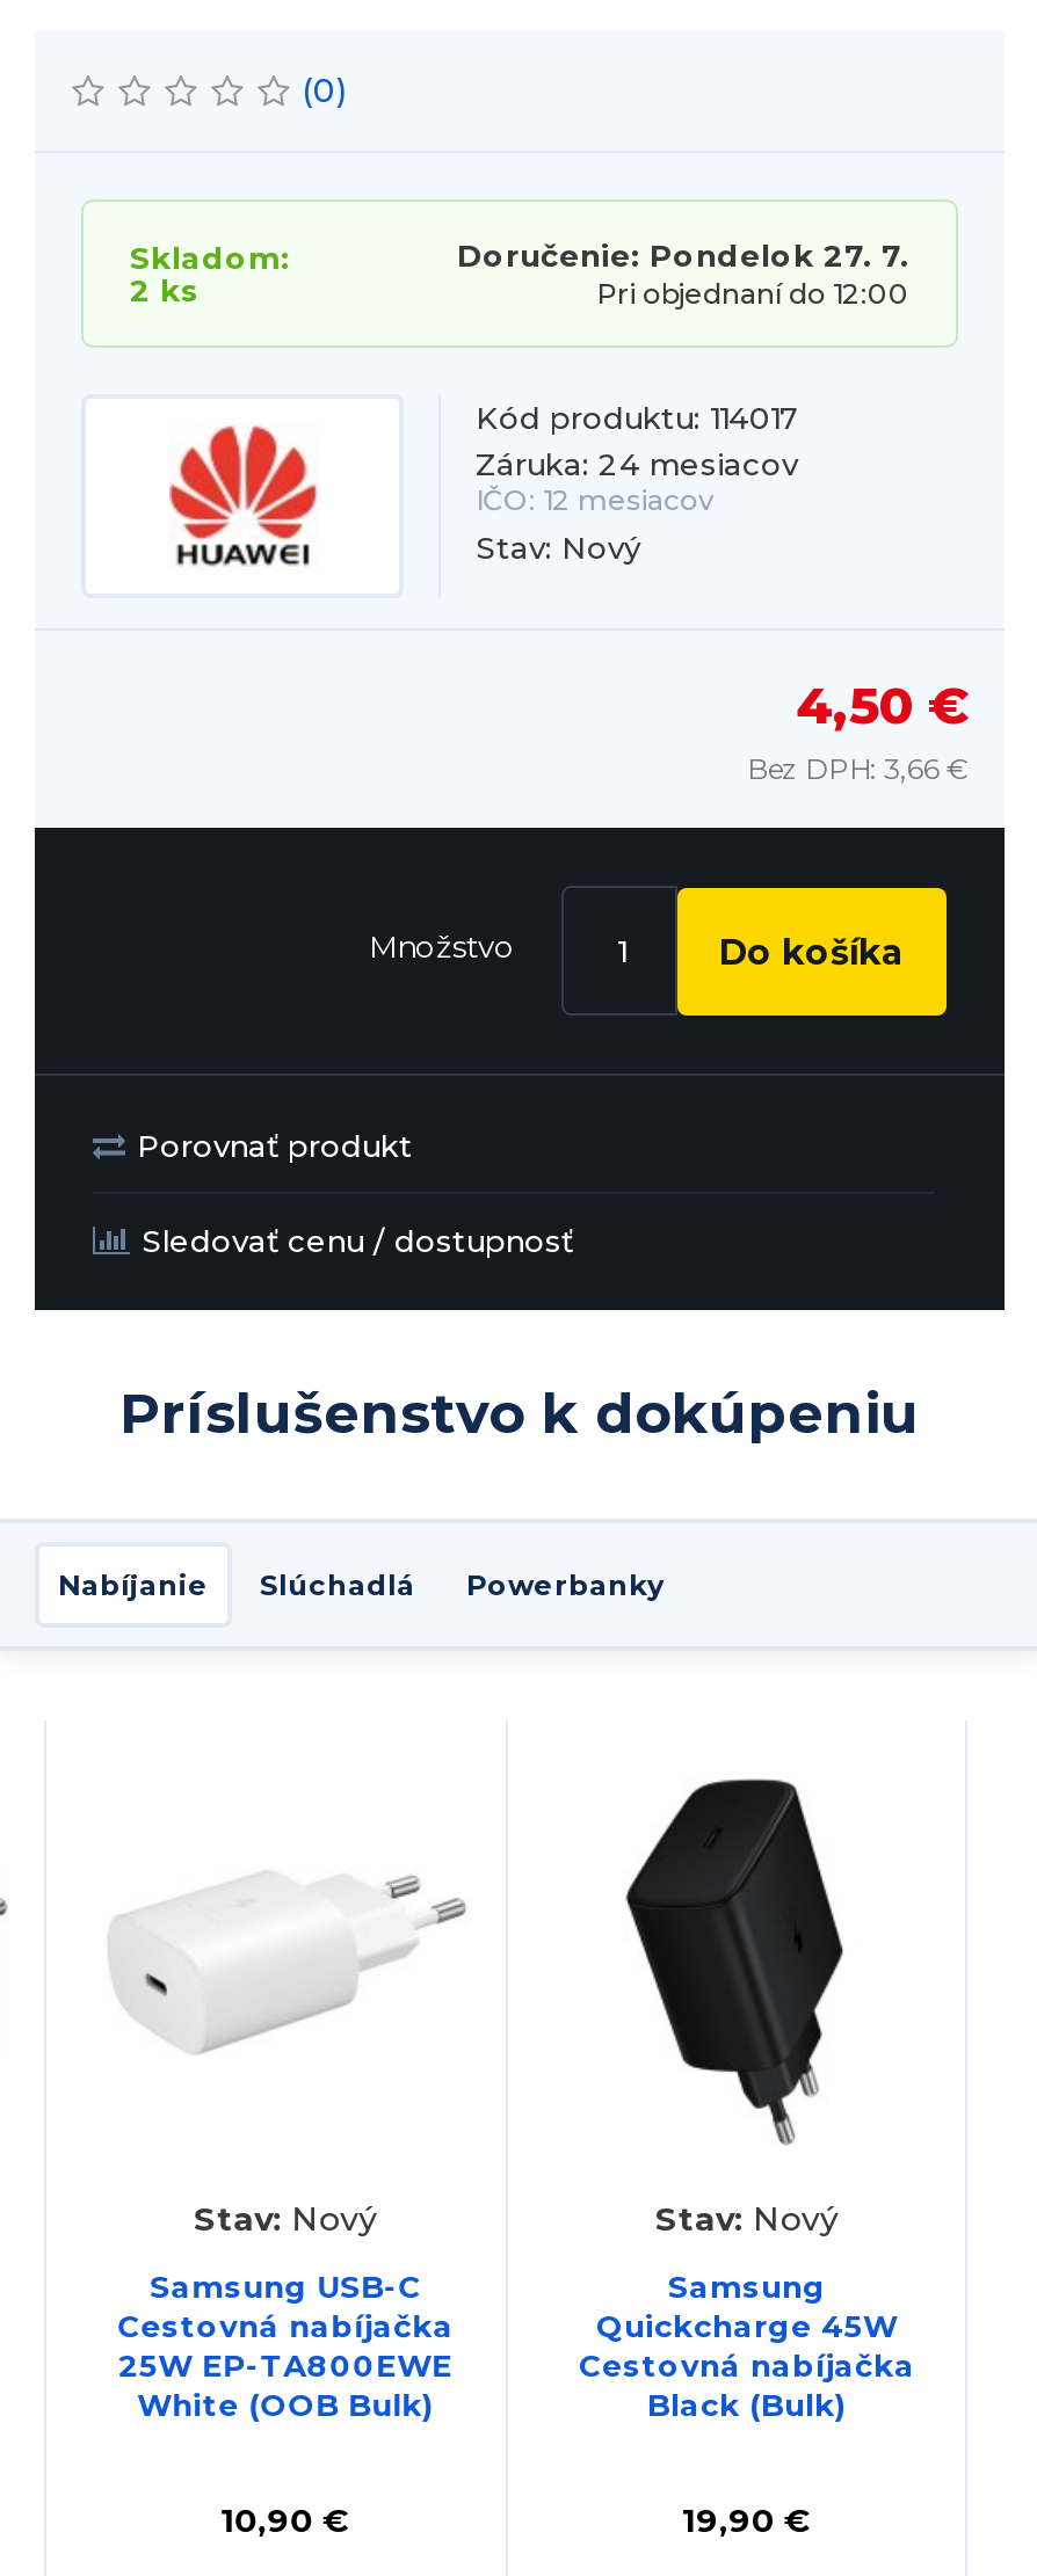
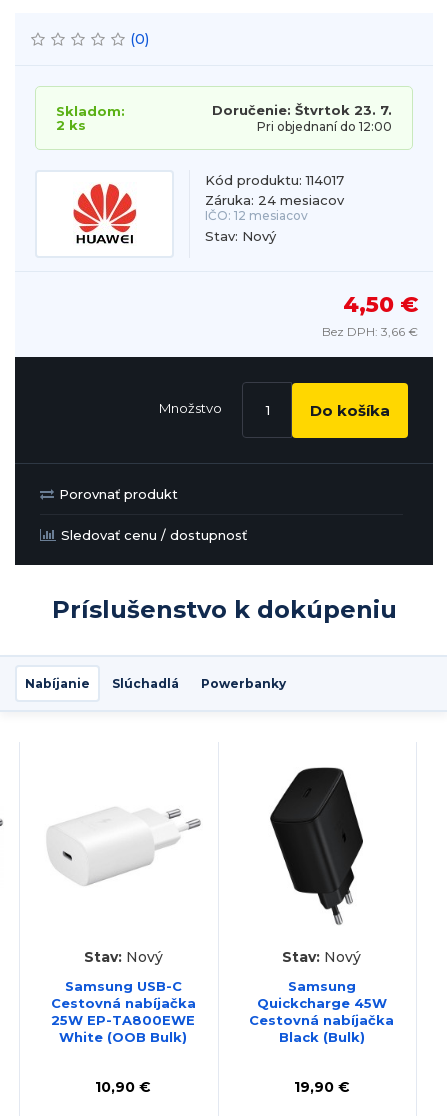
[457,237,909,274] Doručenie: Pondelok 27. 7. -> [212,102,392,118] Doručenie: Štvrtok 23. 7.

